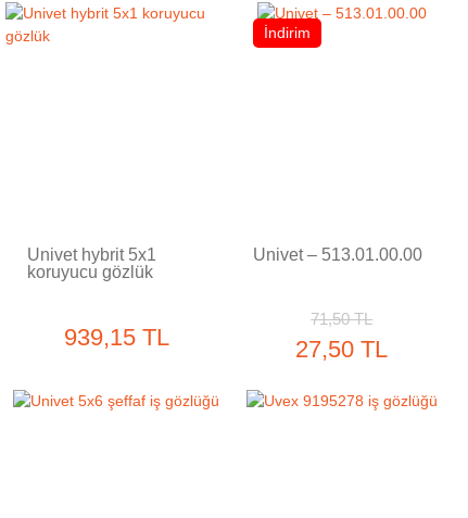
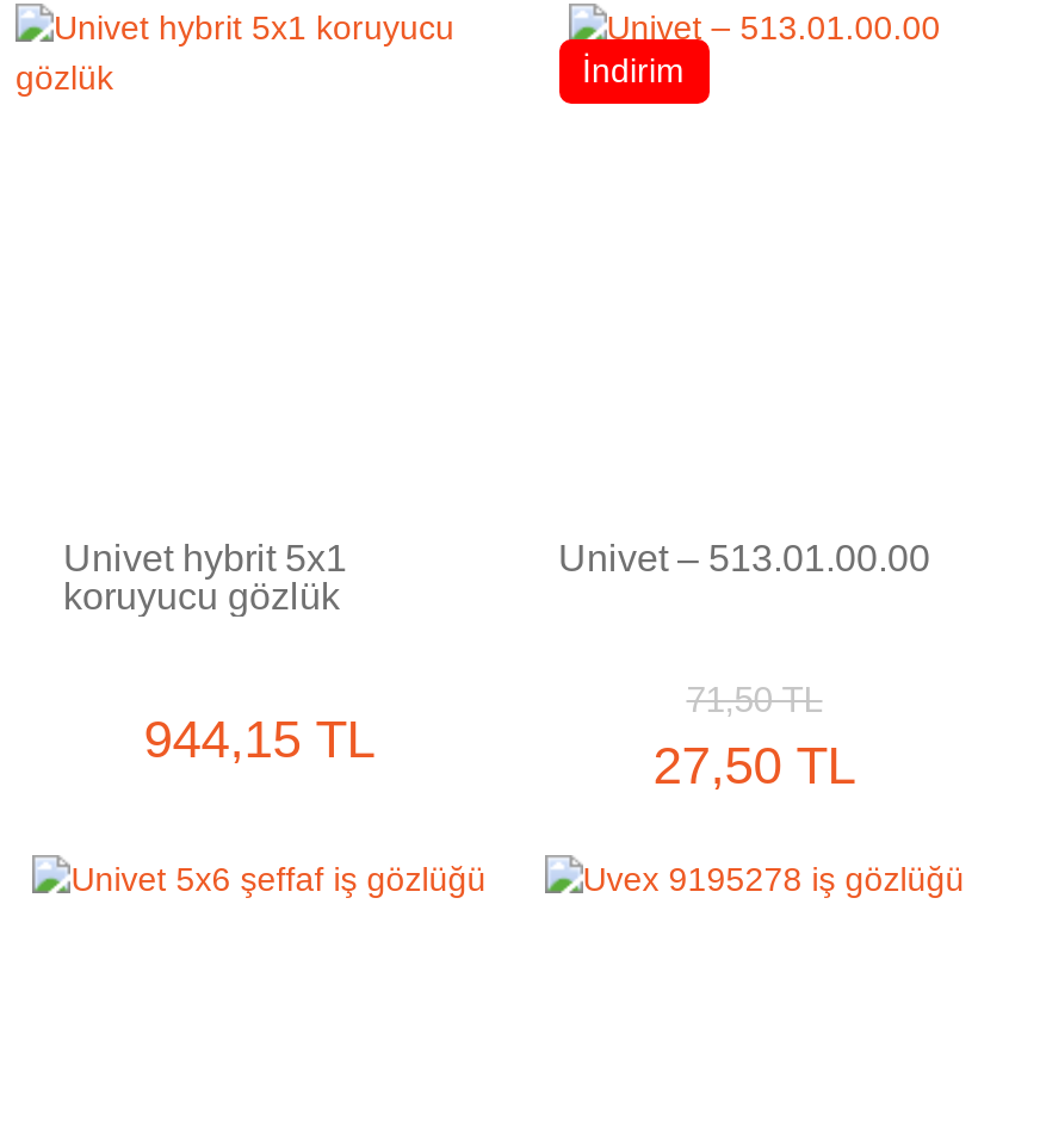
[64,324,169,351] 939,15 TL -> [144,710,375,769] 944,15 TL

